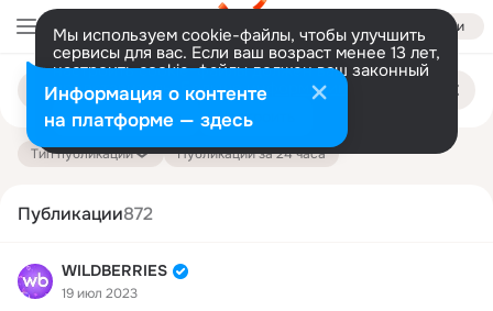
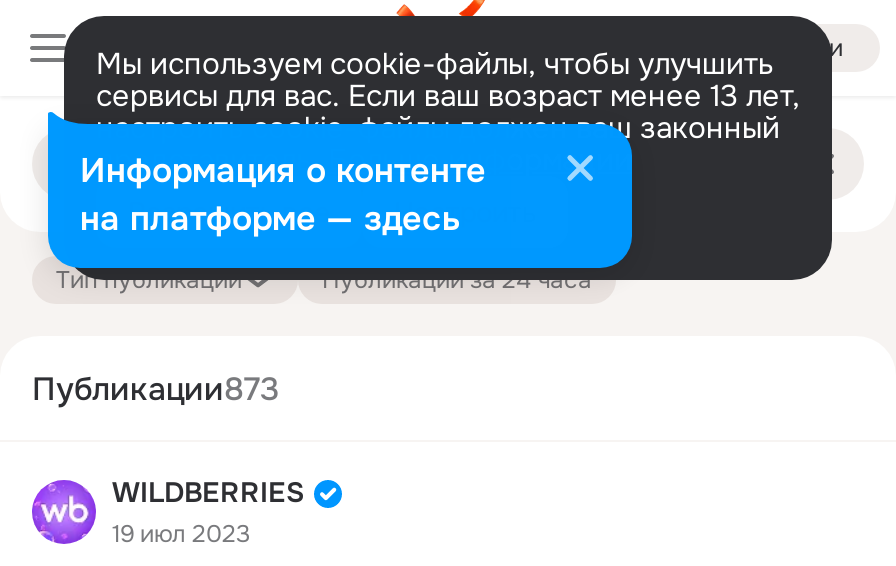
[18,202,153,225] Публикации872 -> [32,367,280,409] Публикации873

